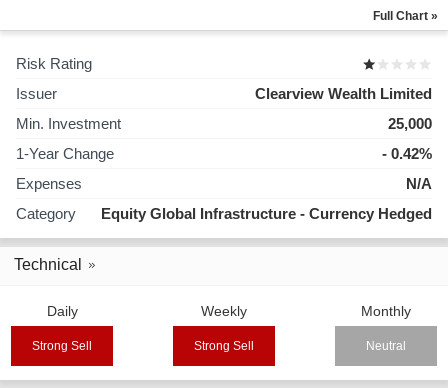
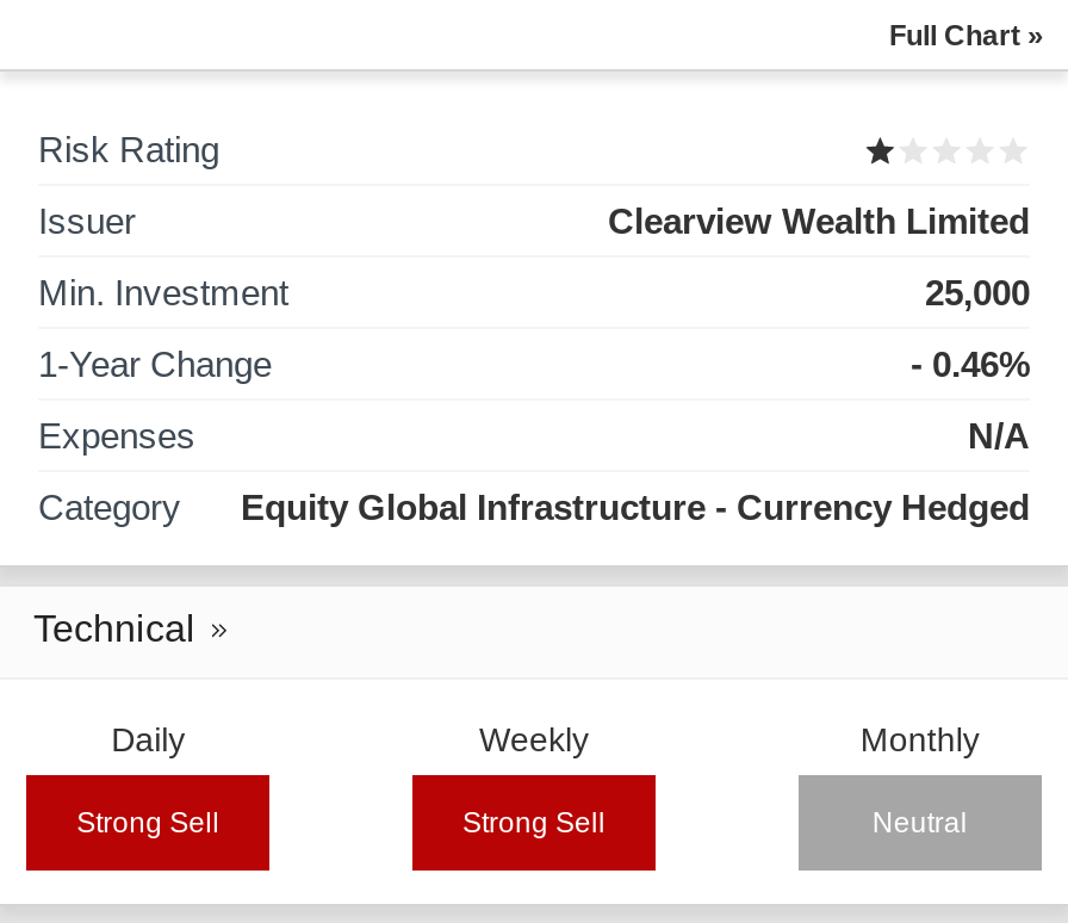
[382,145,432,162] - 0.42% -> [911,344,1030,384] - 0.46%

